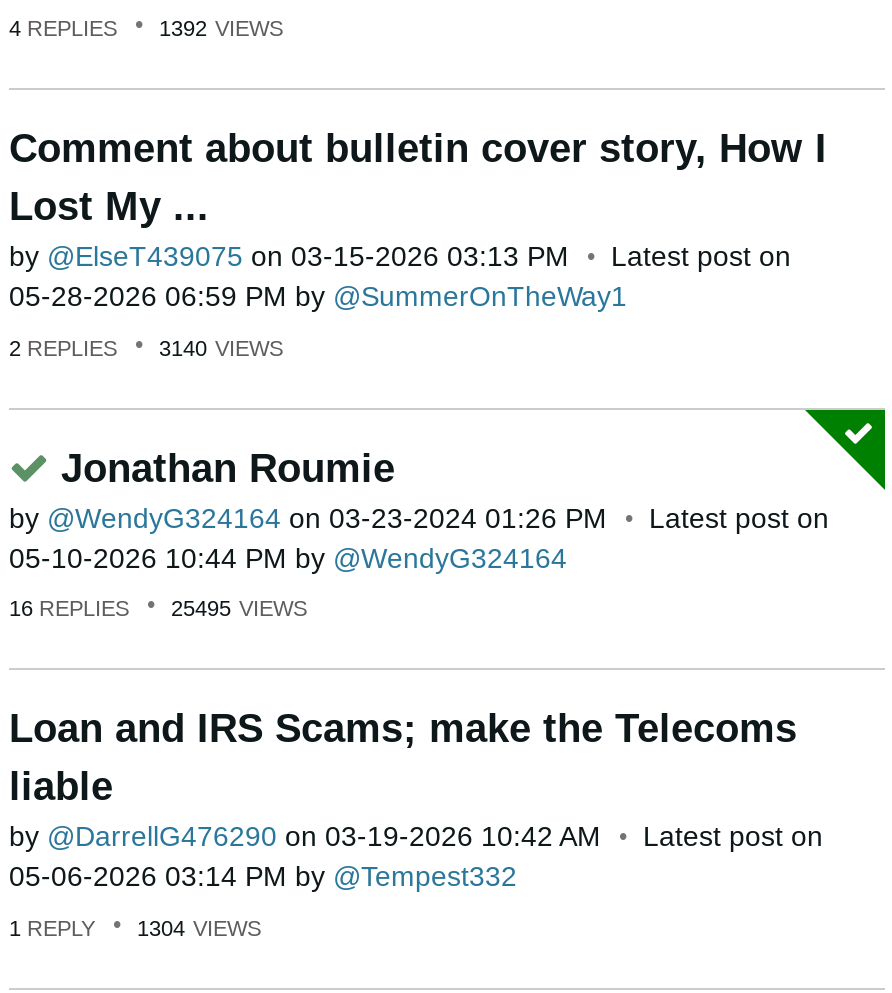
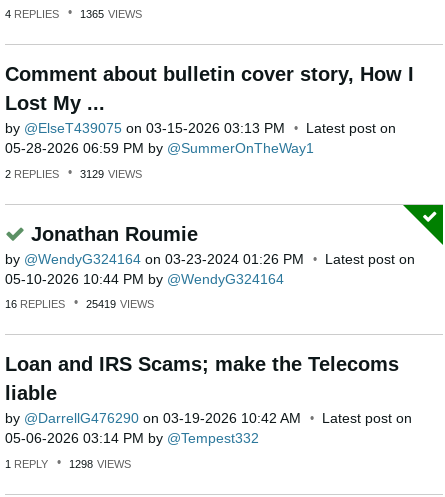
[9,16,283,40] 4 REPLIES 1392 VIEWS -> [5,8,142,20] 4 REPLIES 1365 VIEWS
[9,335,283,359] 2 REPLIES 3140 VIEWS -> [5,168,142,180] 2 REPLIES 3129 VIEWS
[9,596,307,620] 16 REPLIES 25495 VIEWS -> [5,298,154,310] 16 REPLIES 25419 VIEWS
[9,915,261,939] 1 REPLY 1304 VIEWS -> [5,458,131,470] 1 REPLY 1298 VIEWS

